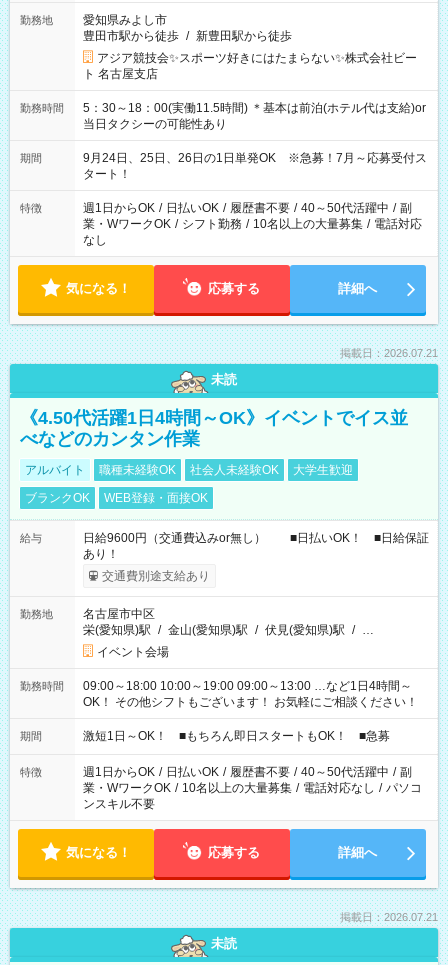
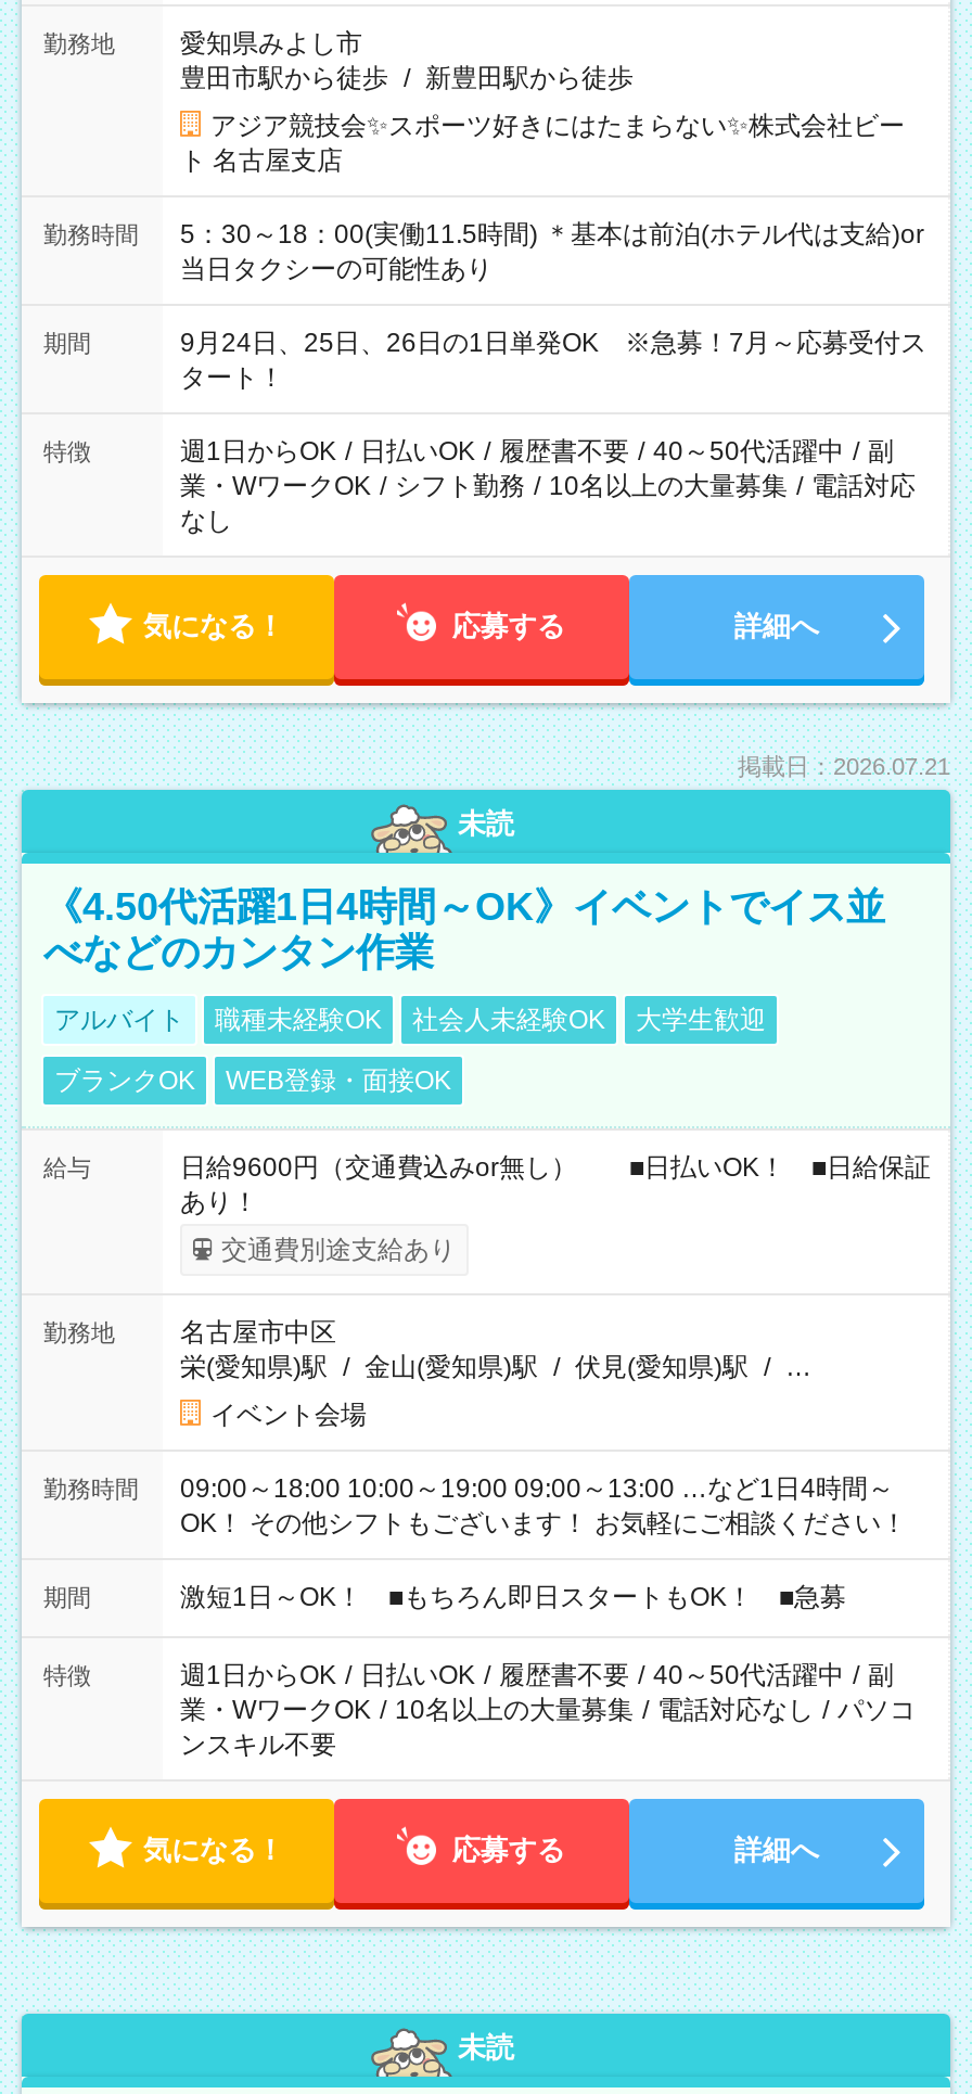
[340,911,438,923] 掲載日：2026.07.21 -> none

